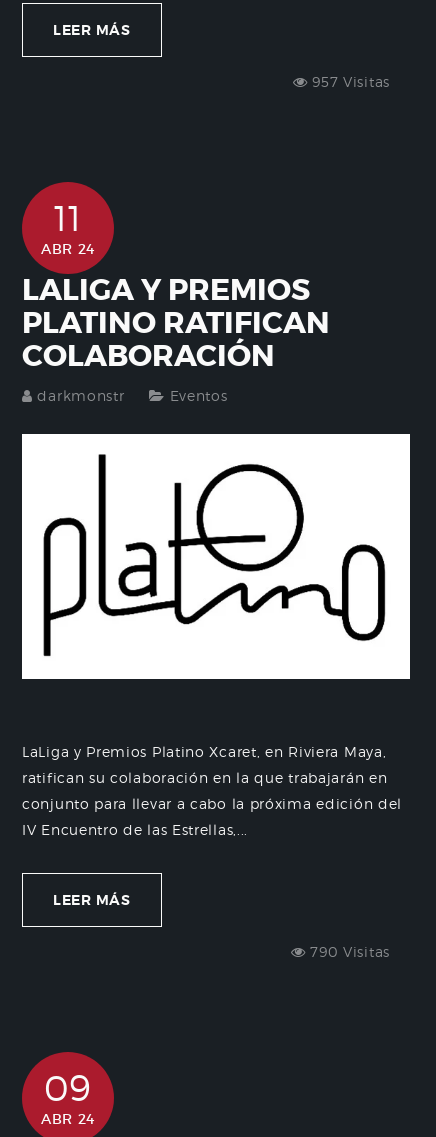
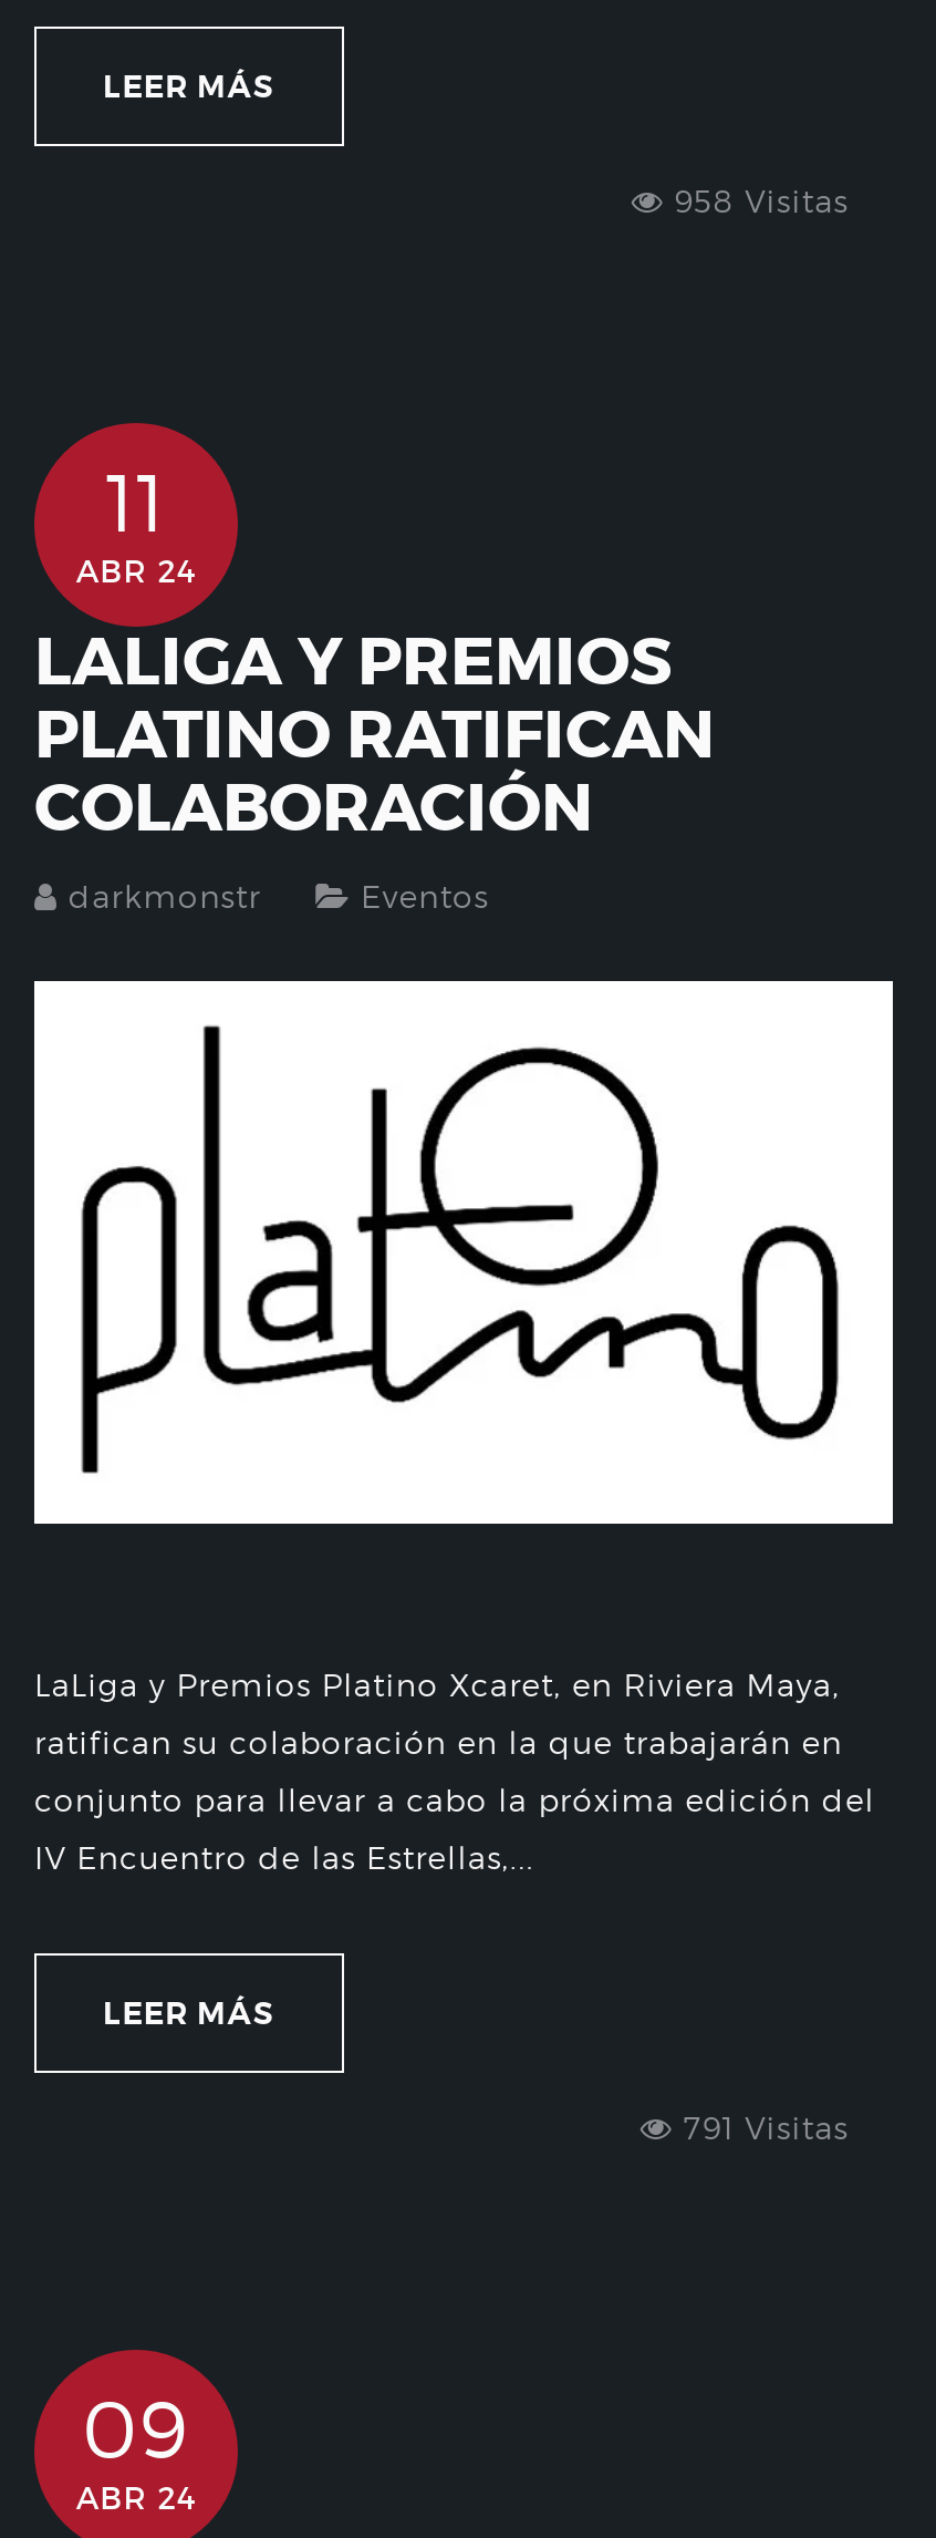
[308,73,390,90] 957 Visitas -> [664,182,849,219] 958 Visitas
[306,943,390,960] 790 Visitas -> [673,2108,849,2146] 791 Visitas

